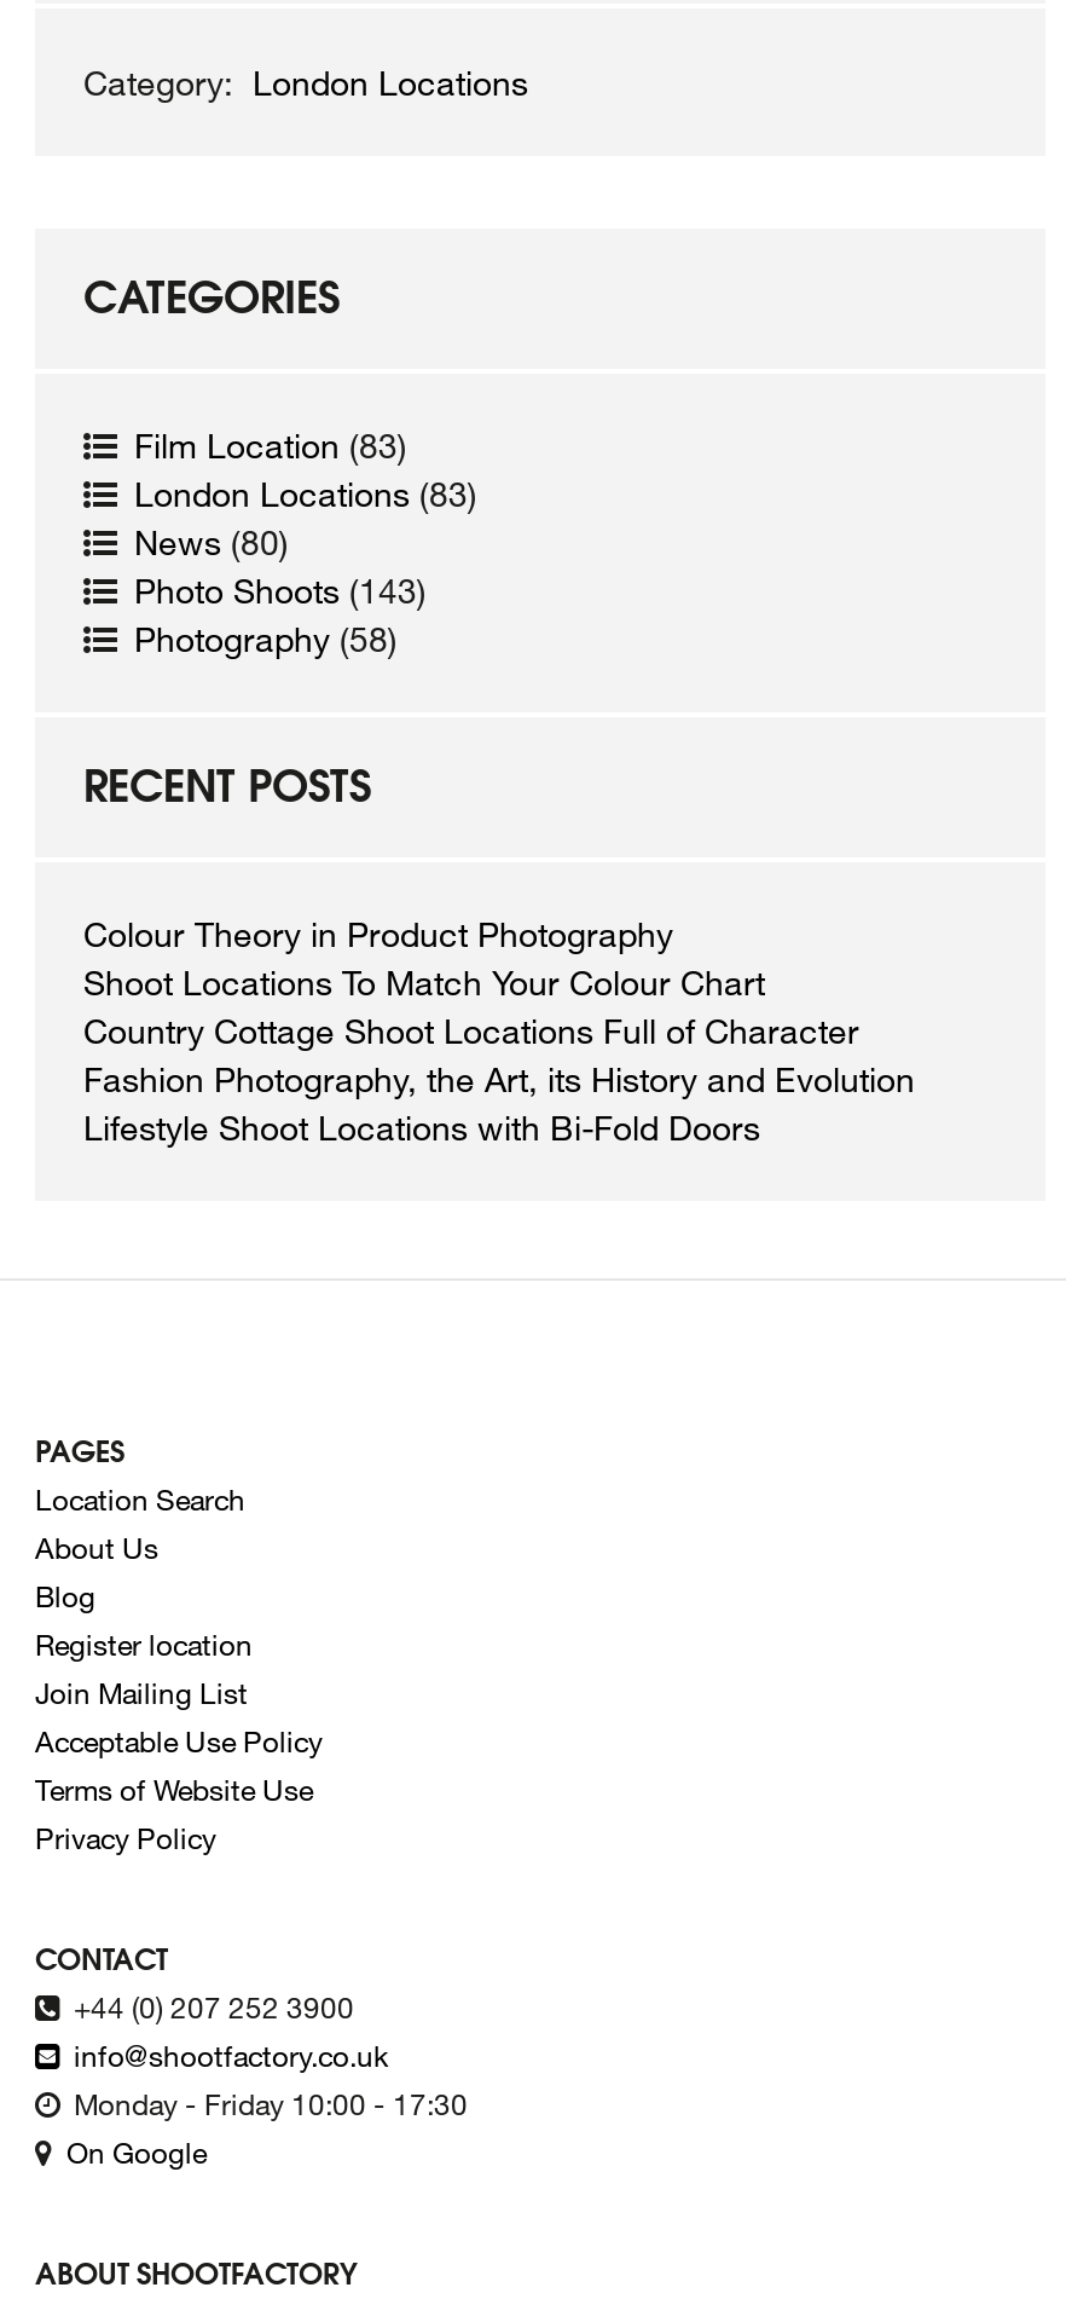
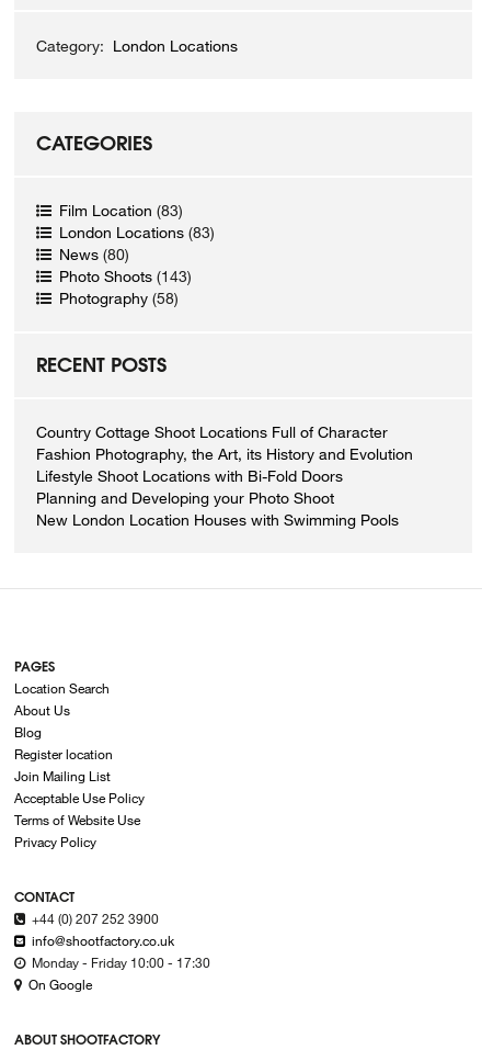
[83,914,765,1004] Colour Theory in Product Photography | Shoot Locations To Match Your Colour Chart -> none
moved [83,1011,915,1149] -> [36,422,413,484]: Country Cottage Shoot Locations Full of Character | Fashion Photography, the Art, its History and Evolution | Lifestyle Shoot Locations with Bi-Fold Doors
none -> [36,488,399,528] Planning and Developing your Photo Shoot | New London Location Houses with Swimming Pools

